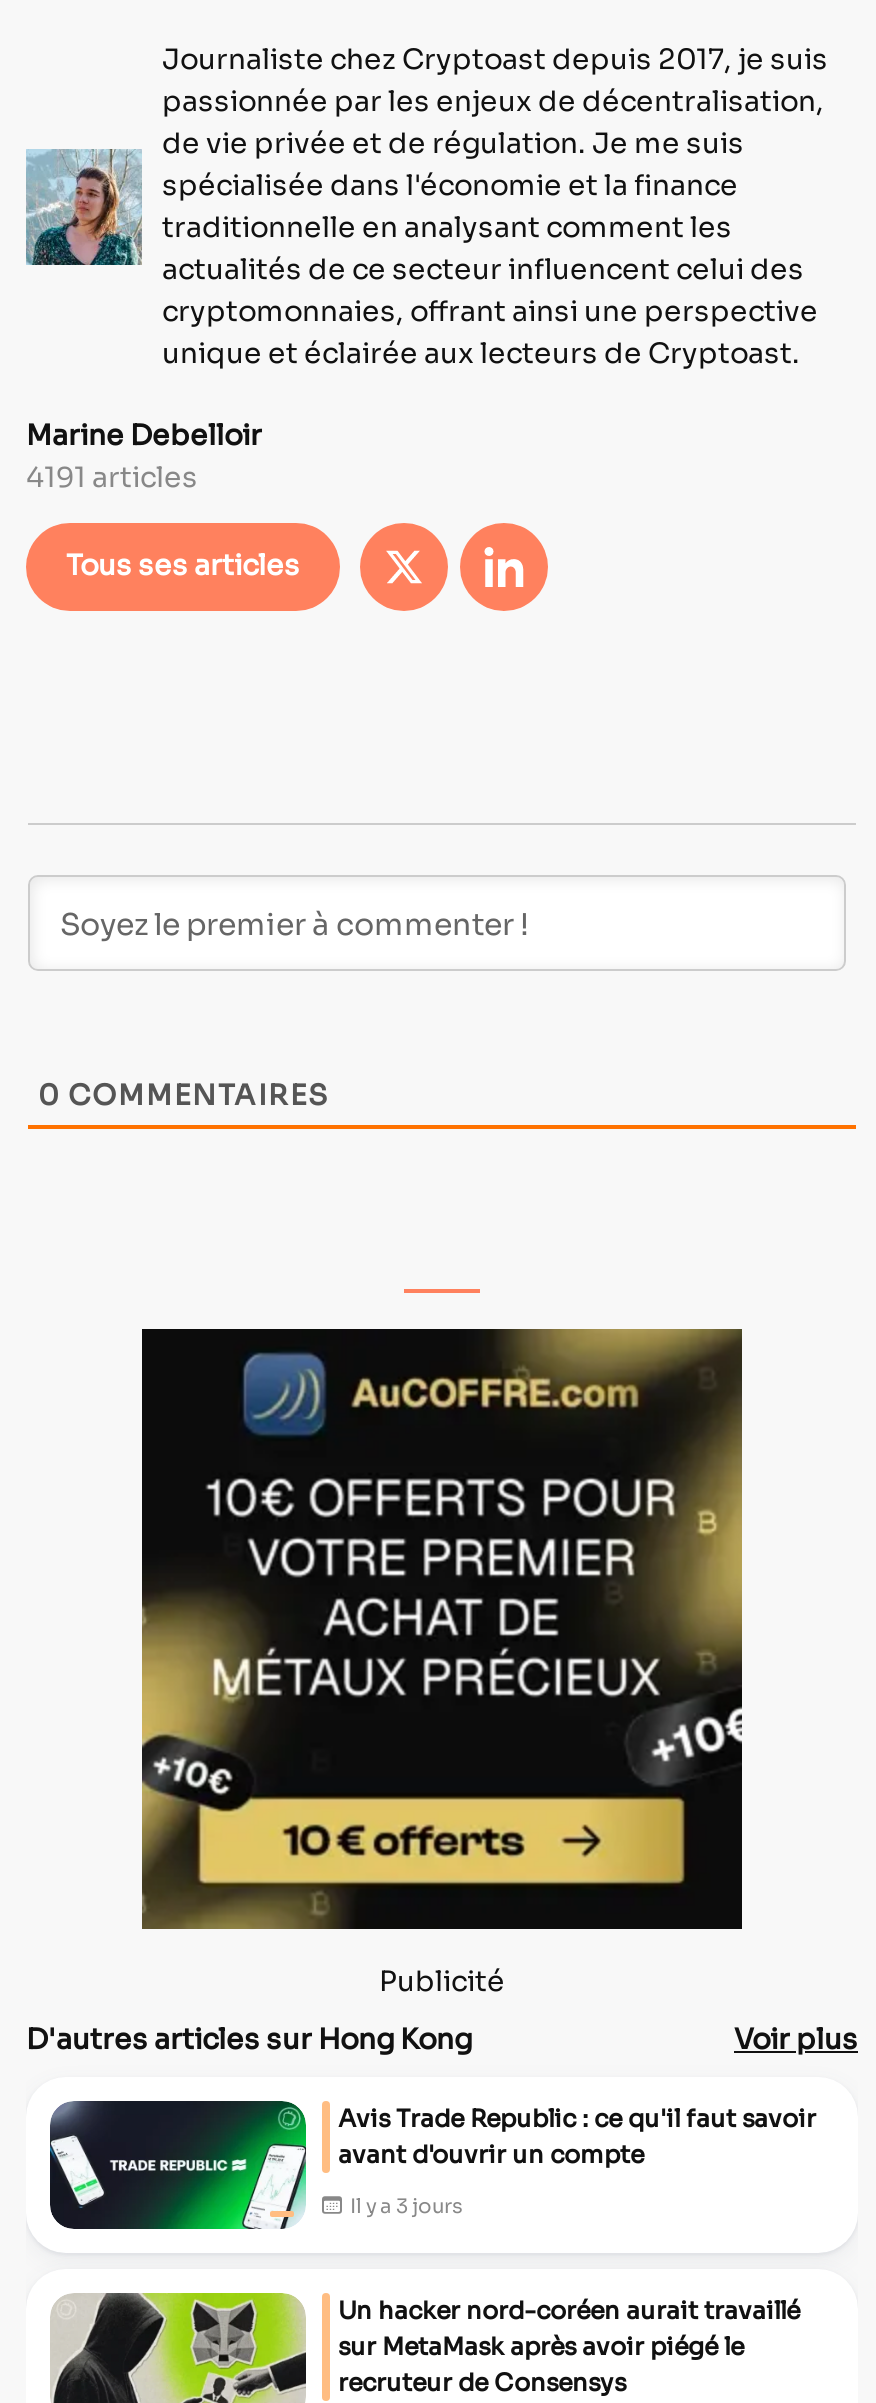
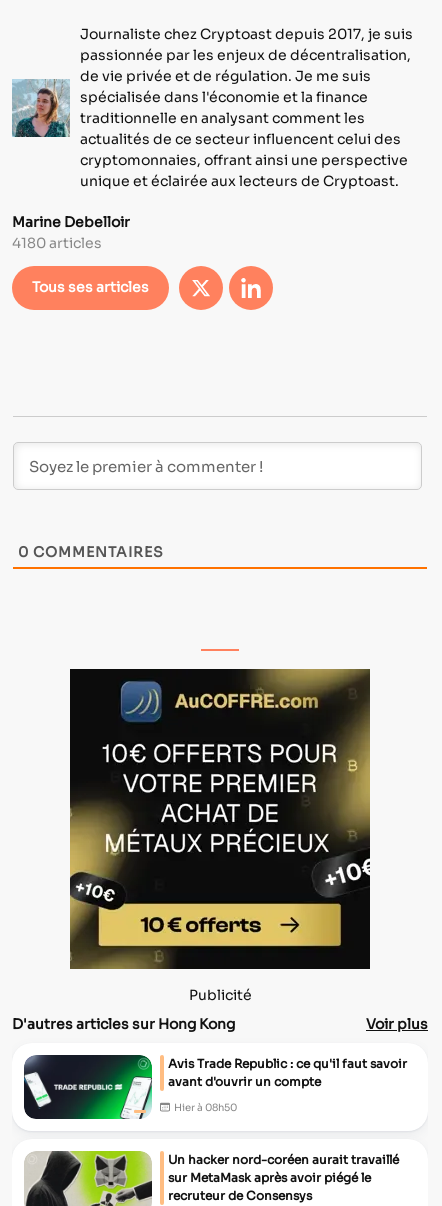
[26,458,198,494] 4191 articles -> [12,233,102,251] 4180 articles
[350,2192,462,2218] Il y a 3 jours -> [174,1100,237,1113] Hier à 08h50

